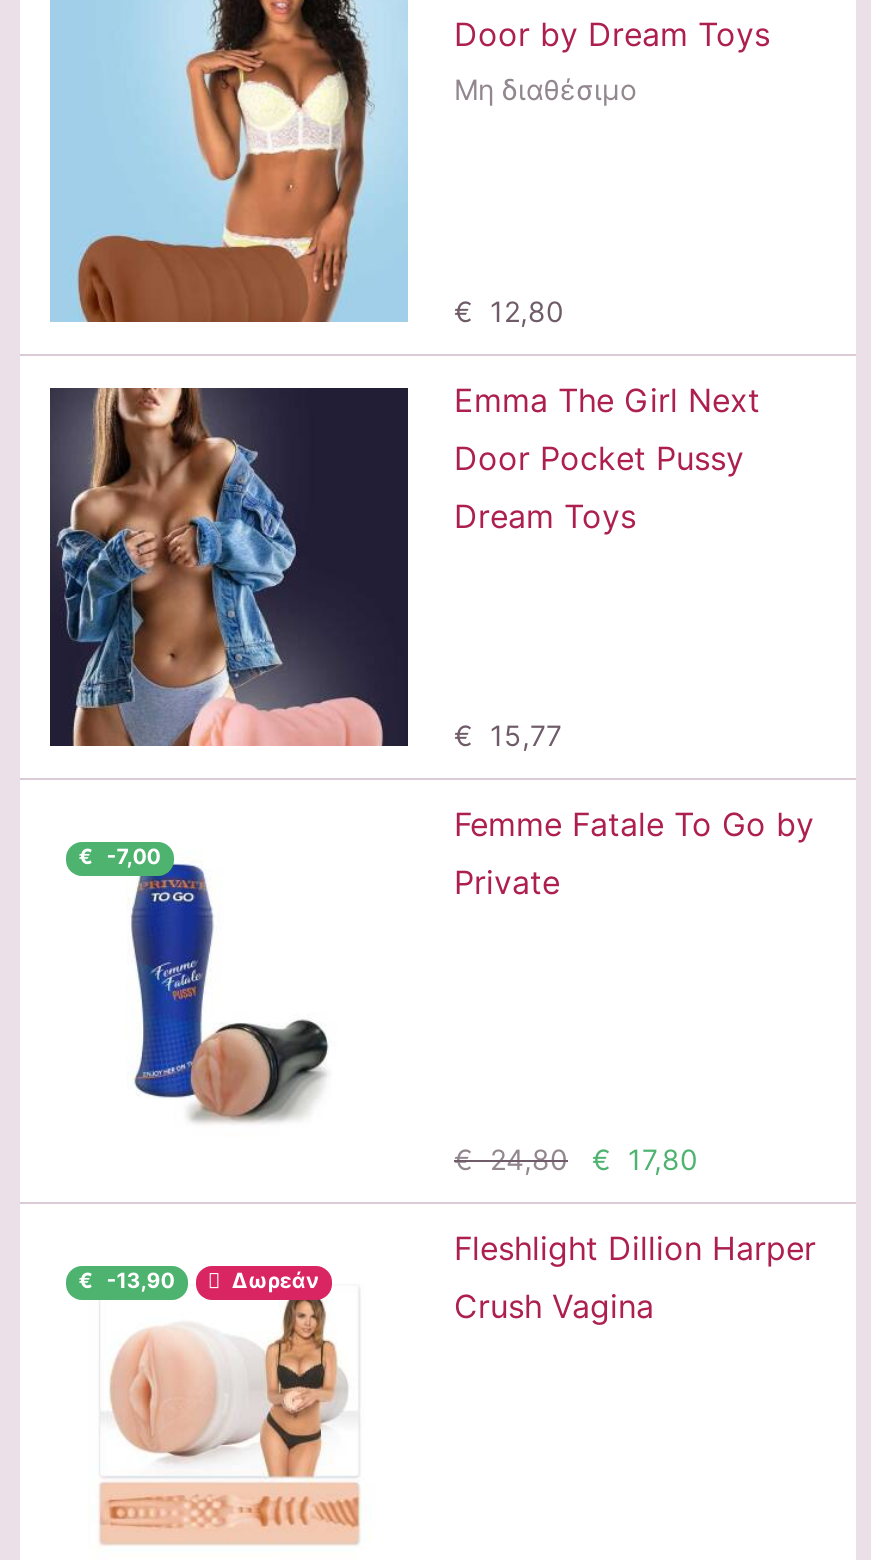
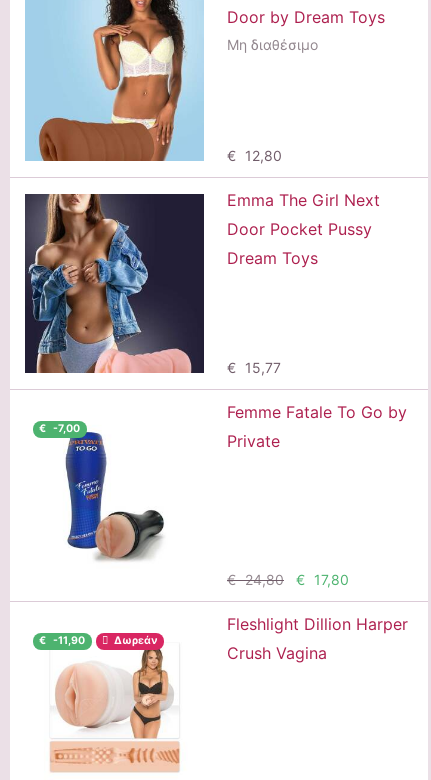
[79,1267,175,1293] € -13,90 -> [39,634,85,647] € -11,90

